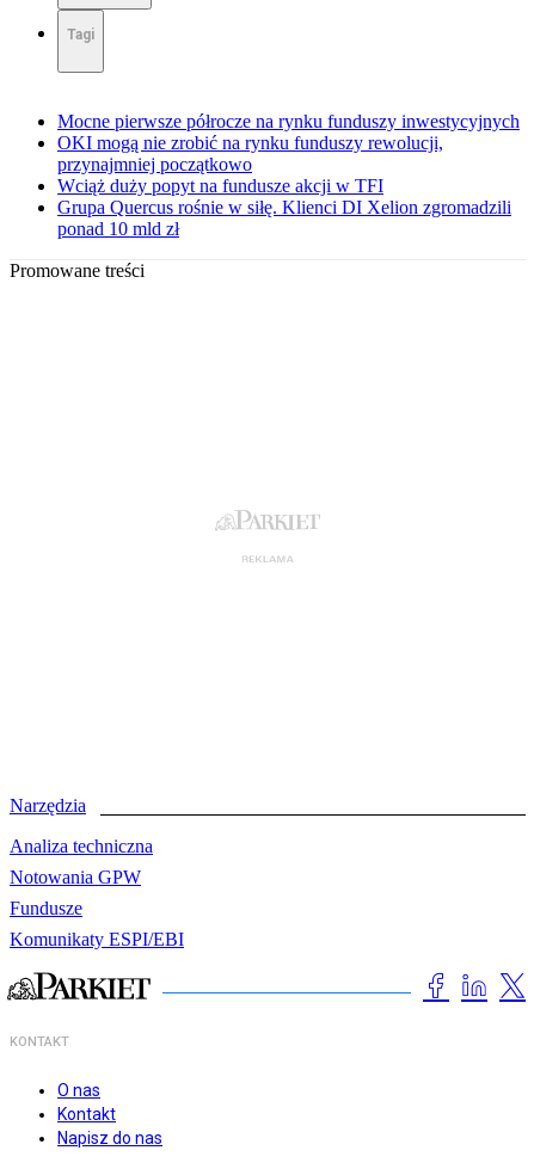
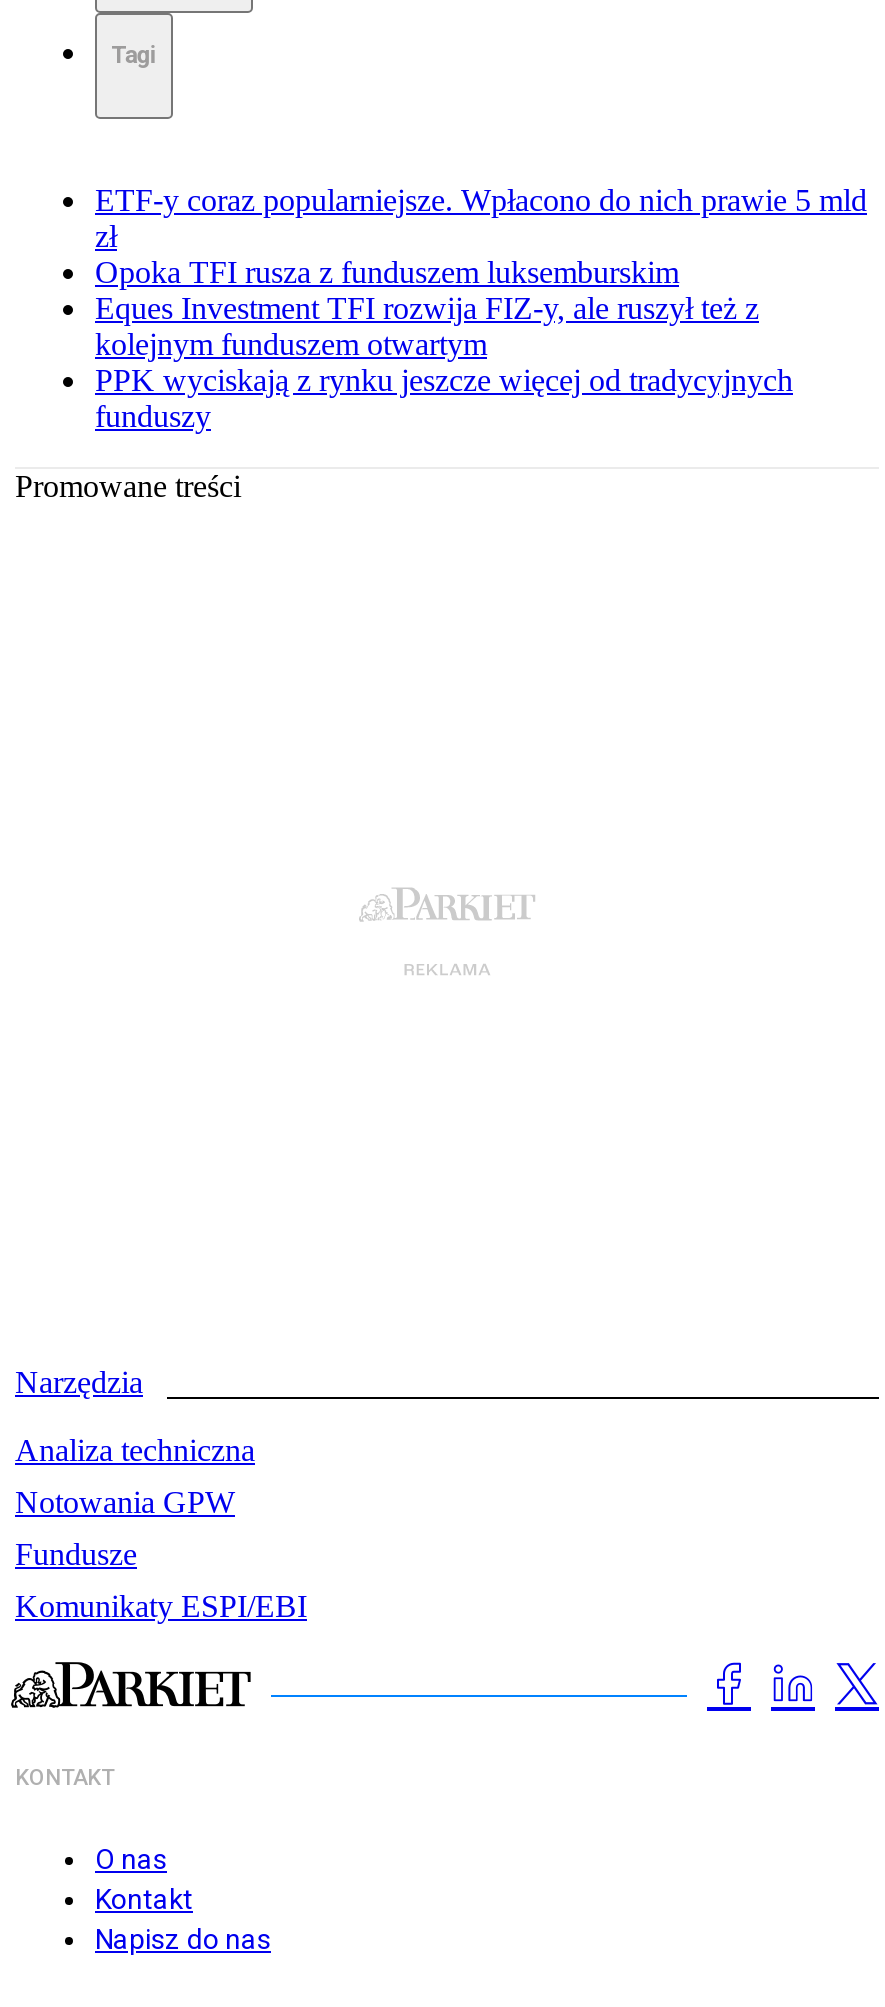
[57,111,520,239] Mocne pierwsze półrocze na rynku funduszy inwestycyjnych | OKI mogą nie zrobić na rynku funduszy rewolucji, | przynajmniej początkowo | Wciąż duży popyt na fundusze akcji w TFI | Grupa Quercus rośnie w siłę. Klienci DI Xelion zgromadzili | ponad 10 mld zł -> [95,183,867,433] ETF-y coraz popularniejsze. Wpłacono do nich prawie 5 mld | zł | Opoka TFI rusza z funduszem luksemburskim | Eques Investment TFI rozwija FIZ-y, ale ruszył też z | kolejnym funduszem otwartym | PPK wyciskają z rynku jeszcze więcej od tradycyjnych | funduszy

